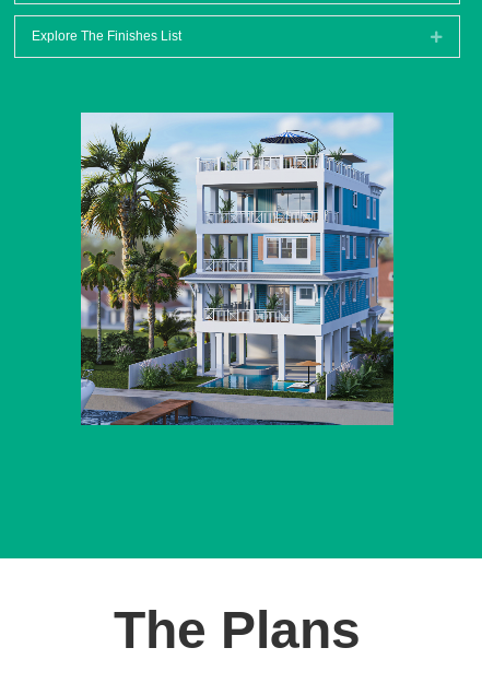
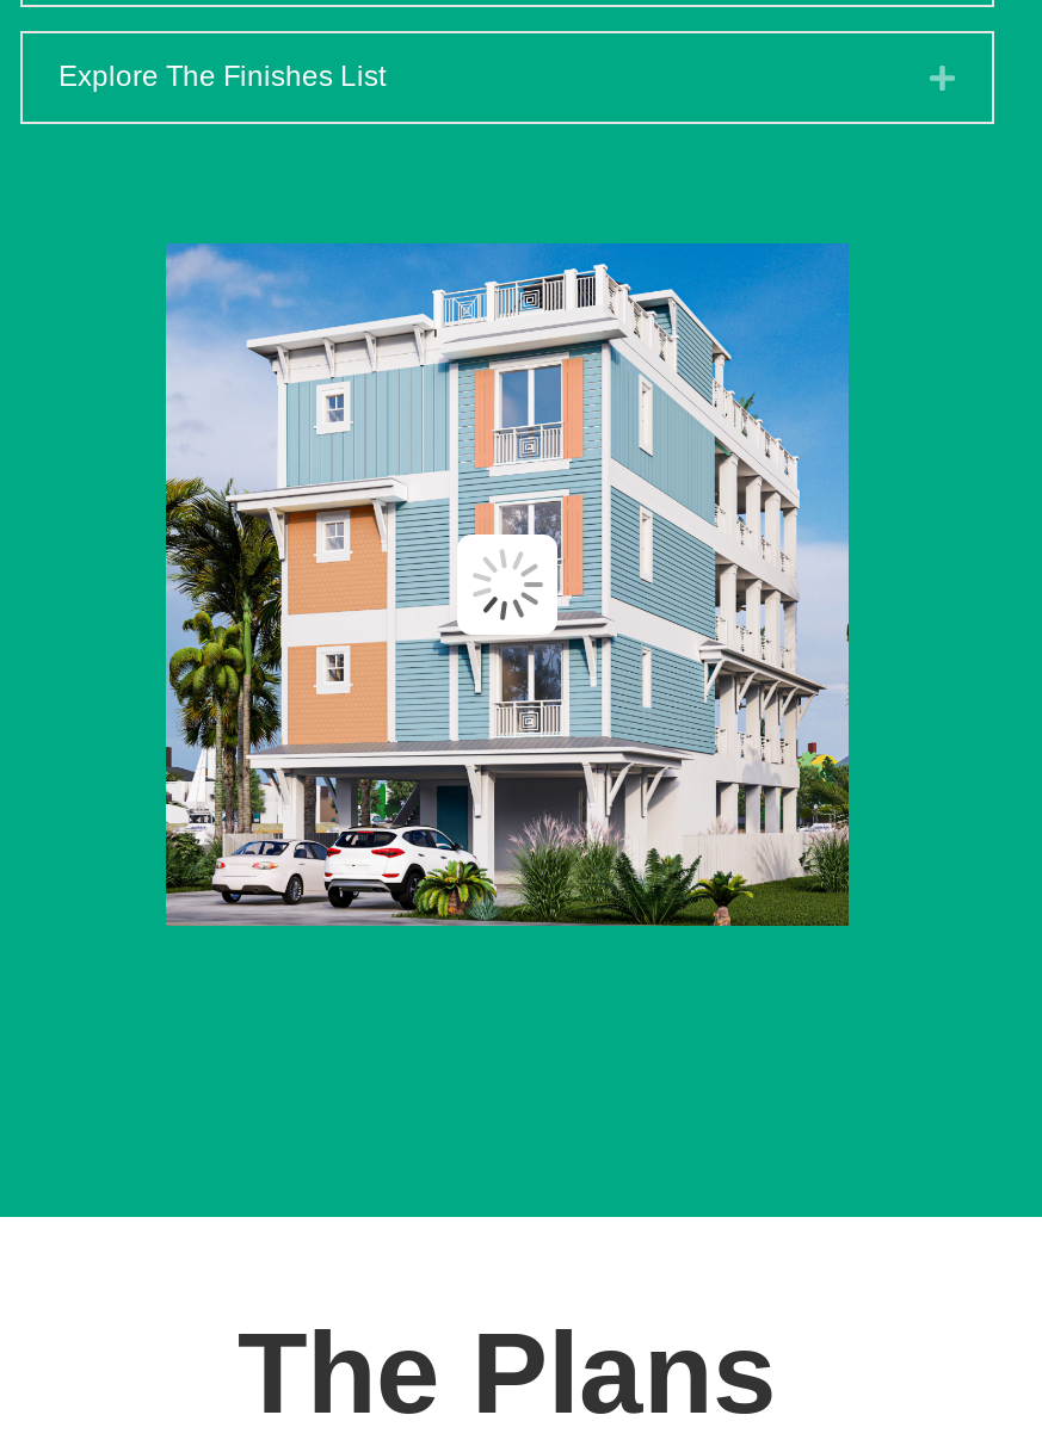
[80,111,395,426] [image] -> [164,243,851,928] [image]

